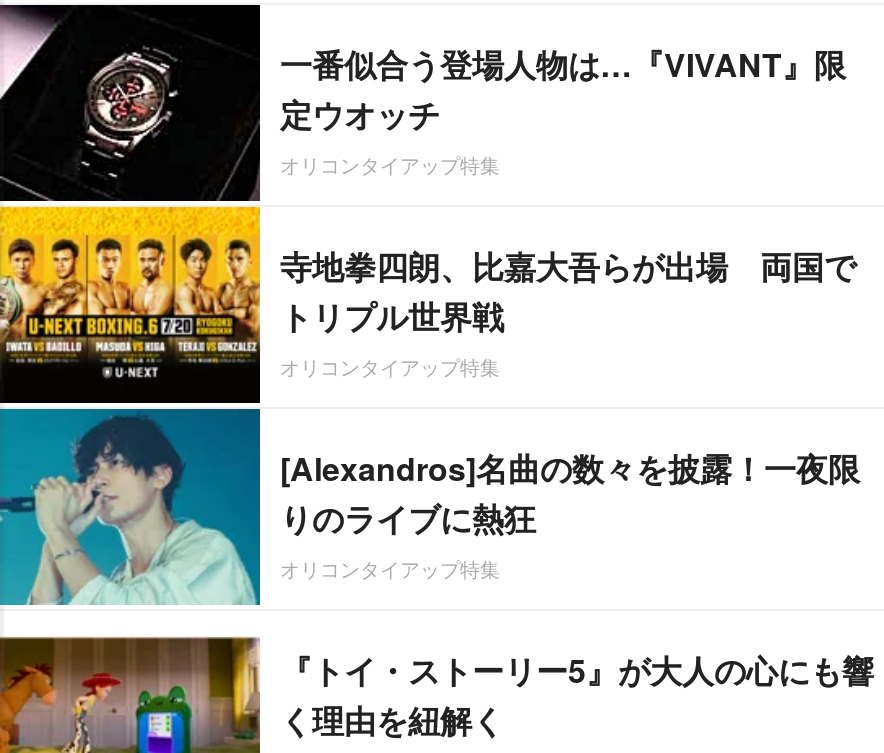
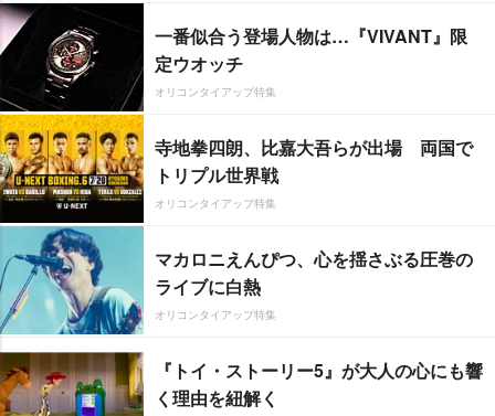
[6,409,860,605] [image] | [Alexandros]名曲の数々を披露！一夜限 | りのライブに熱狂 -> [3,226,473,335] [image] | マカロニえんぴつ、心を揺さぶる圧巻の | ライブに白熱

